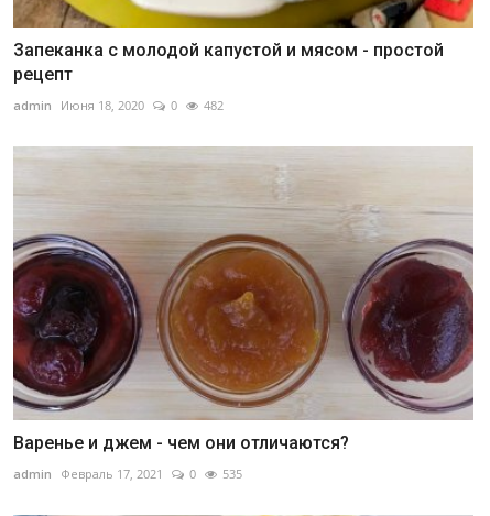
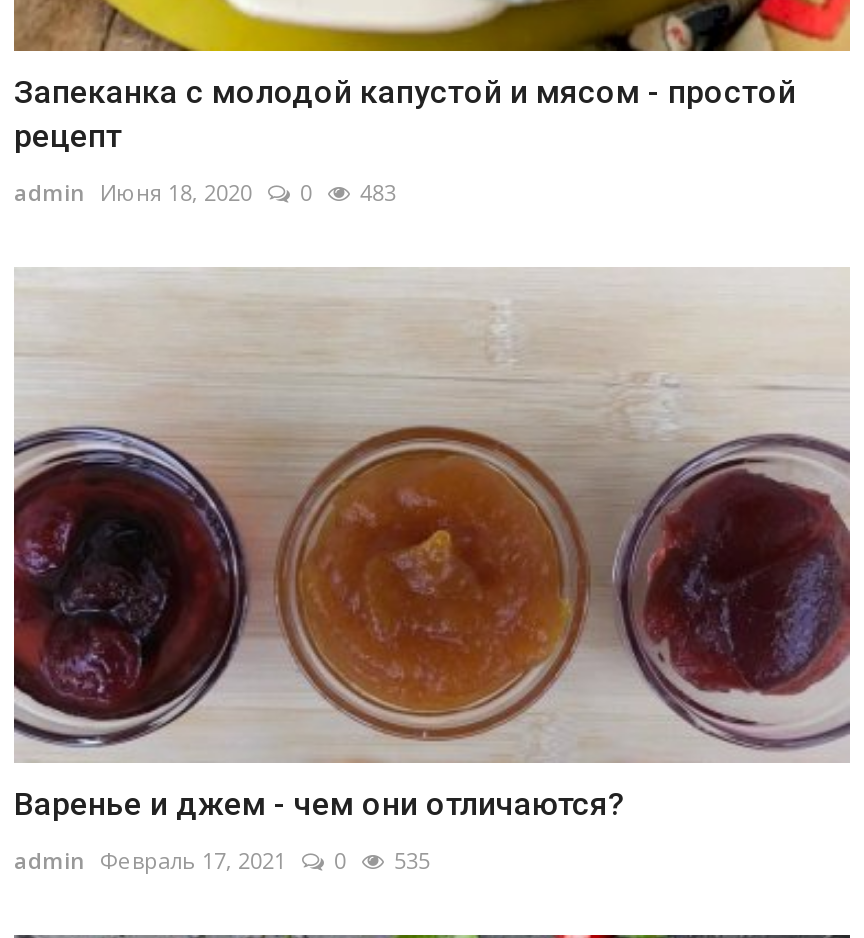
[13,97,224,114] admin Июня 18, 2020 0 482 -> [14,176,396,206] admin Июня 18, 2020 0 483

